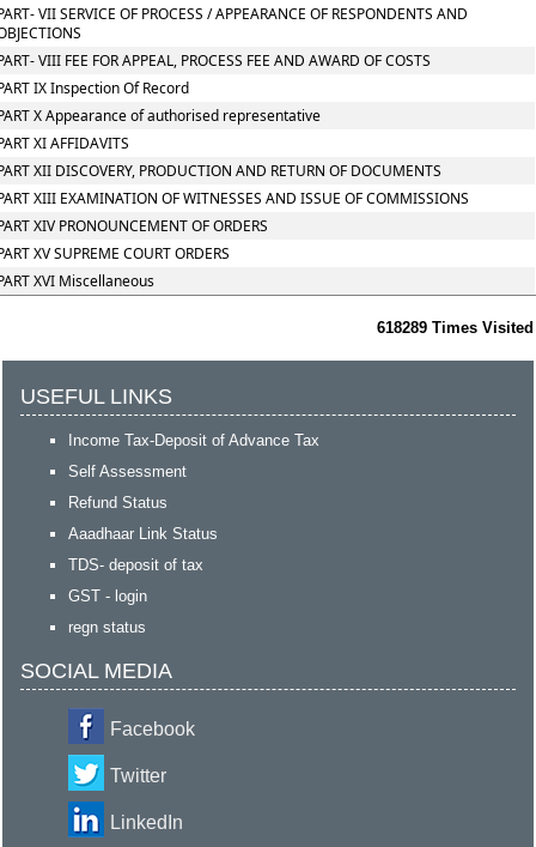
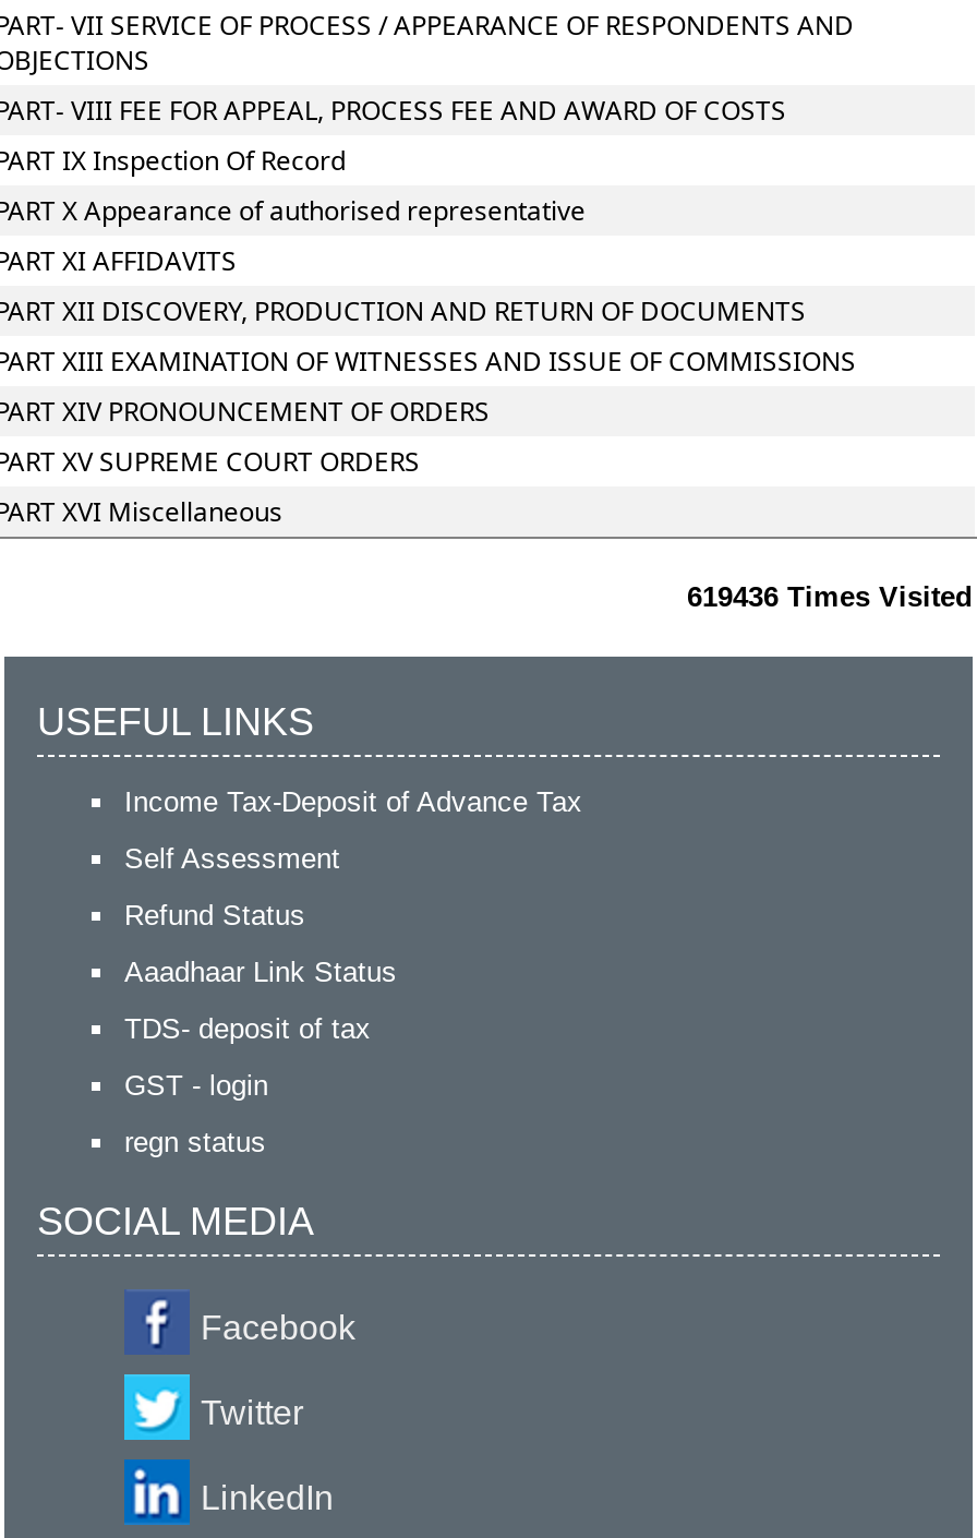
[377,319,534,337] 618289 Times Visited -> [687,580,973,613] 619436 Times Visited

